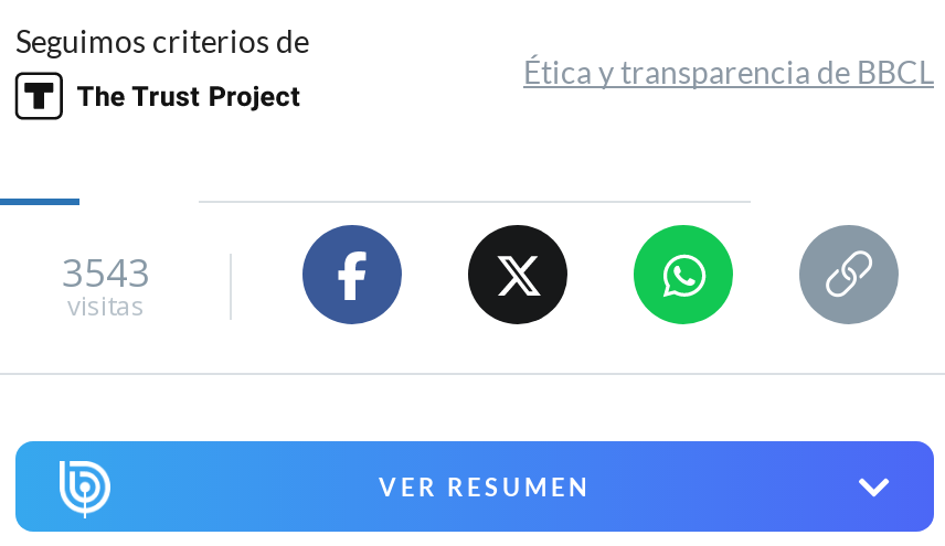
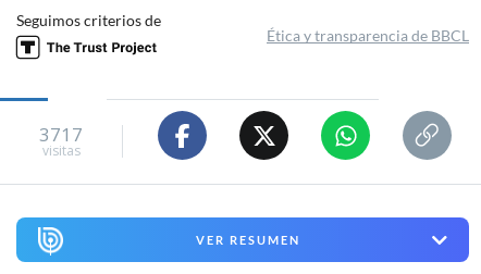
[62,247,150,298] 3543 -> [39,122,83,147] 3717

